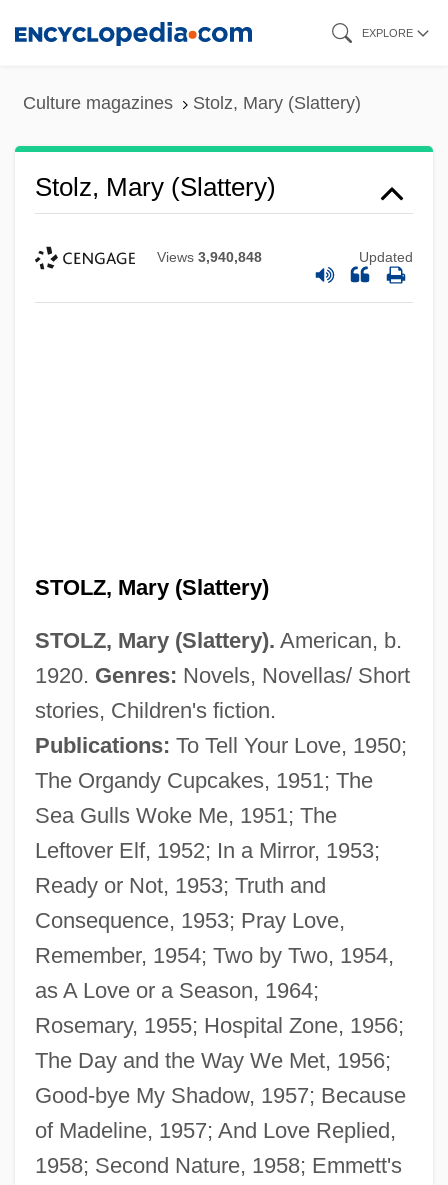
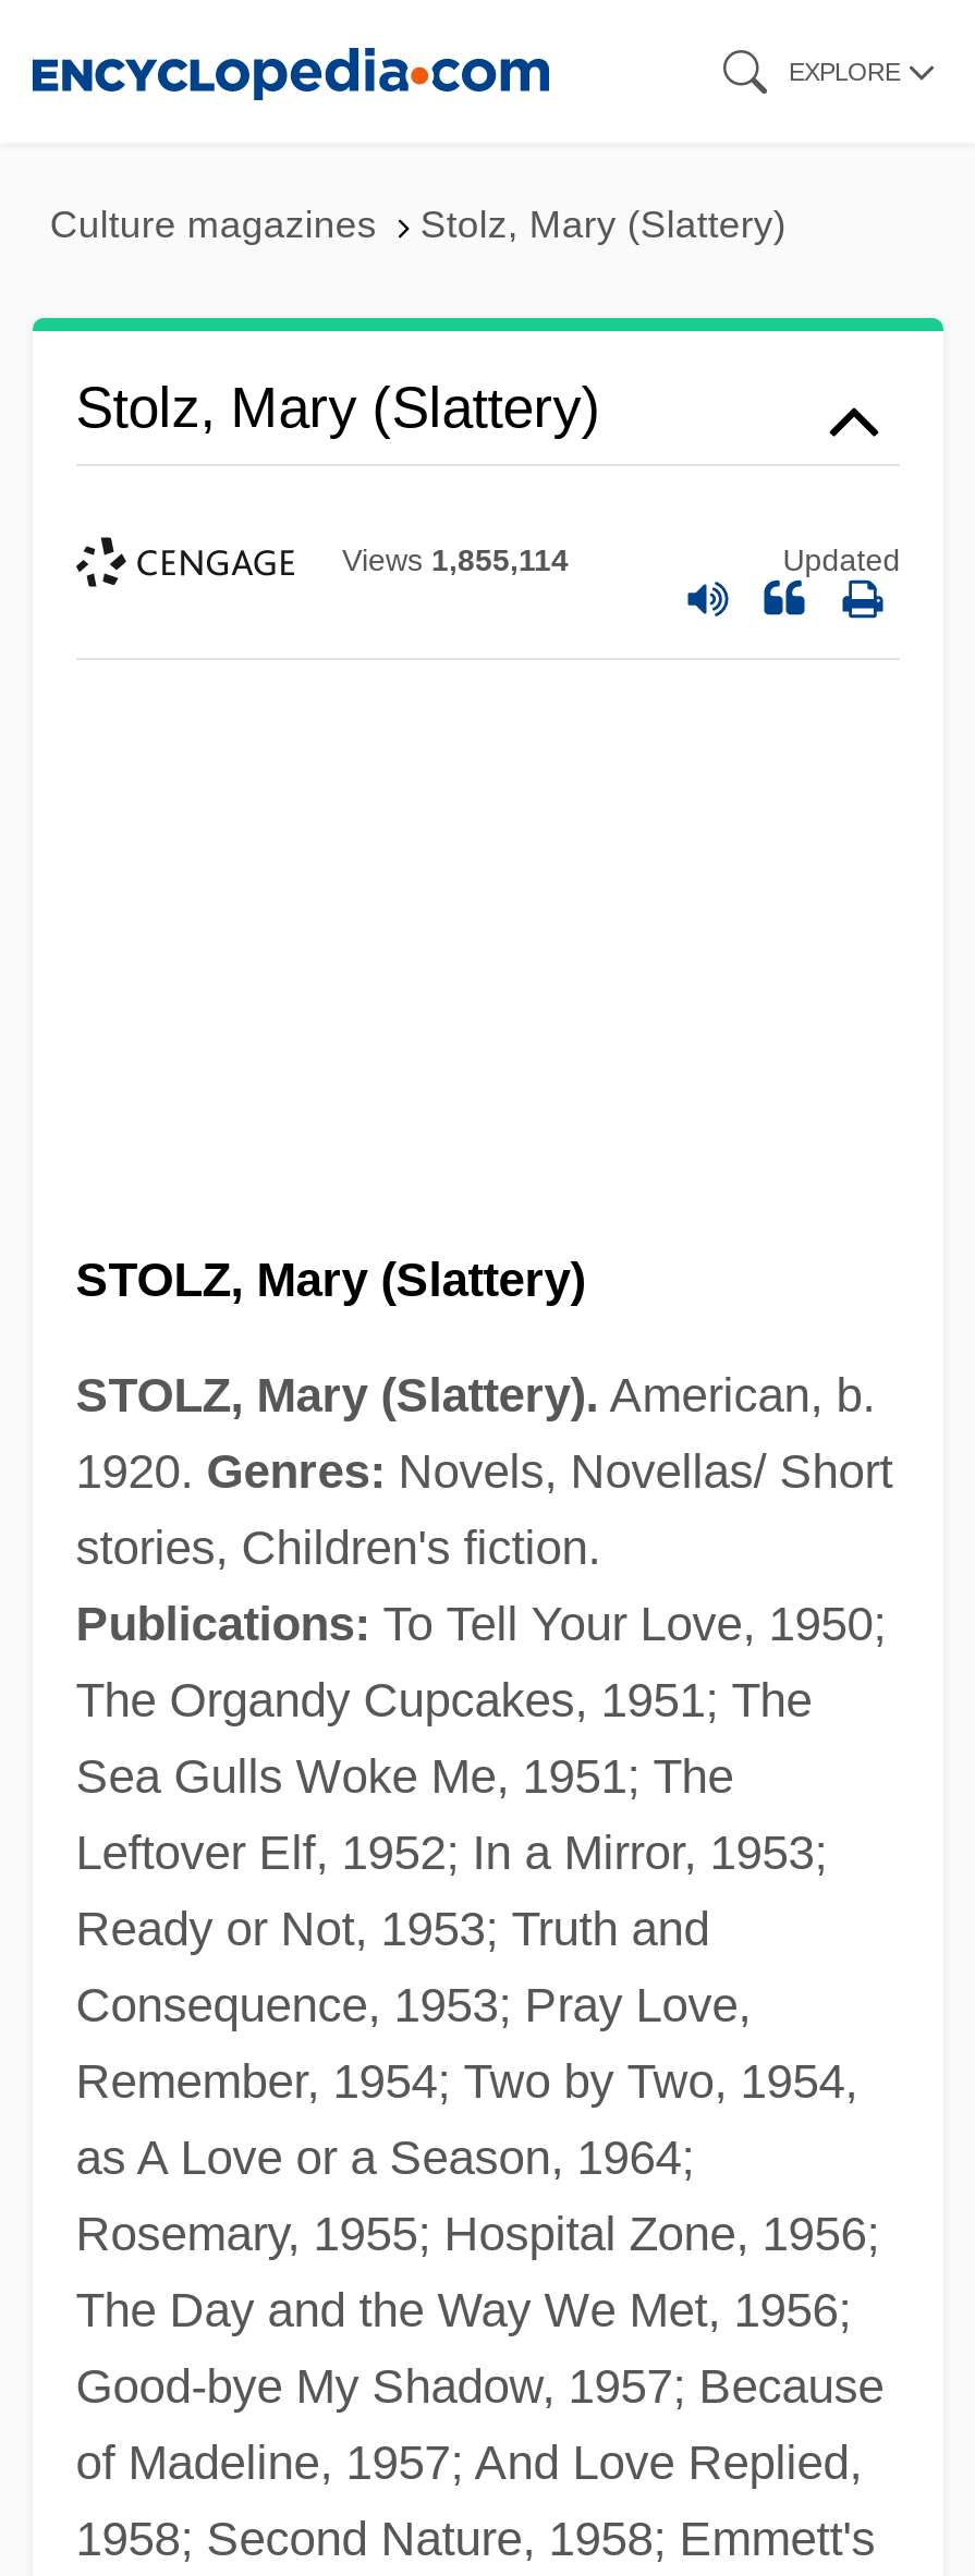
[157,249,262,265] Views 3,940,848 -> [342,544,569,578] Views 1,855,114

